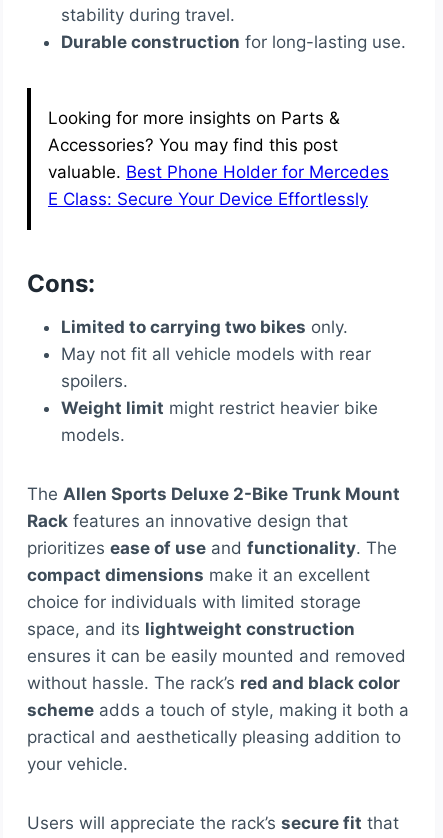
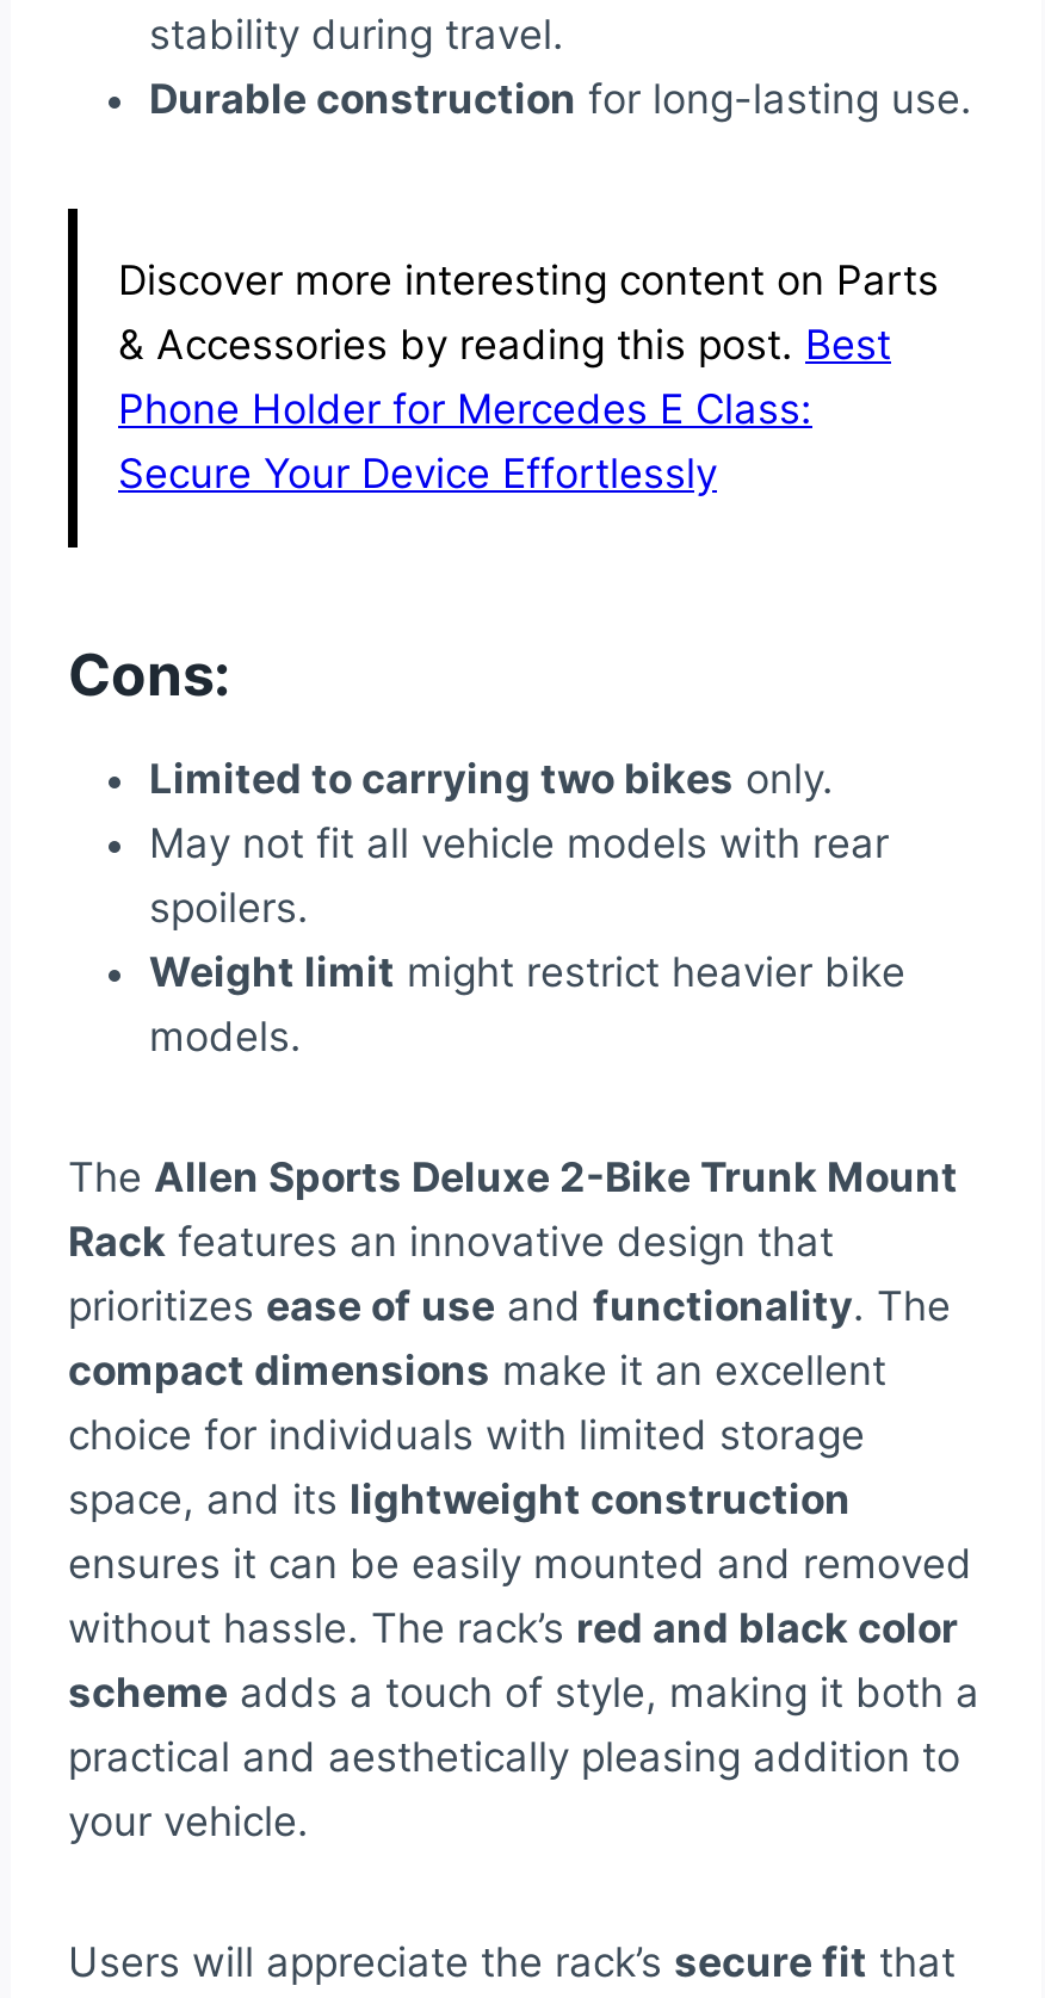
[48,108,389,209] Looking for more insights on Parts & | Accessories? You may find this post | valuable. Best Phone Holder for Mercedes | E Class: Secure Your Device Effortlessly -> [118,257,939,498] Discover more interesting content on Parts | & Accessories by reading this post. Best | Phone Holder for Mercedes E Class: | Secure Your Device Effortlessly

